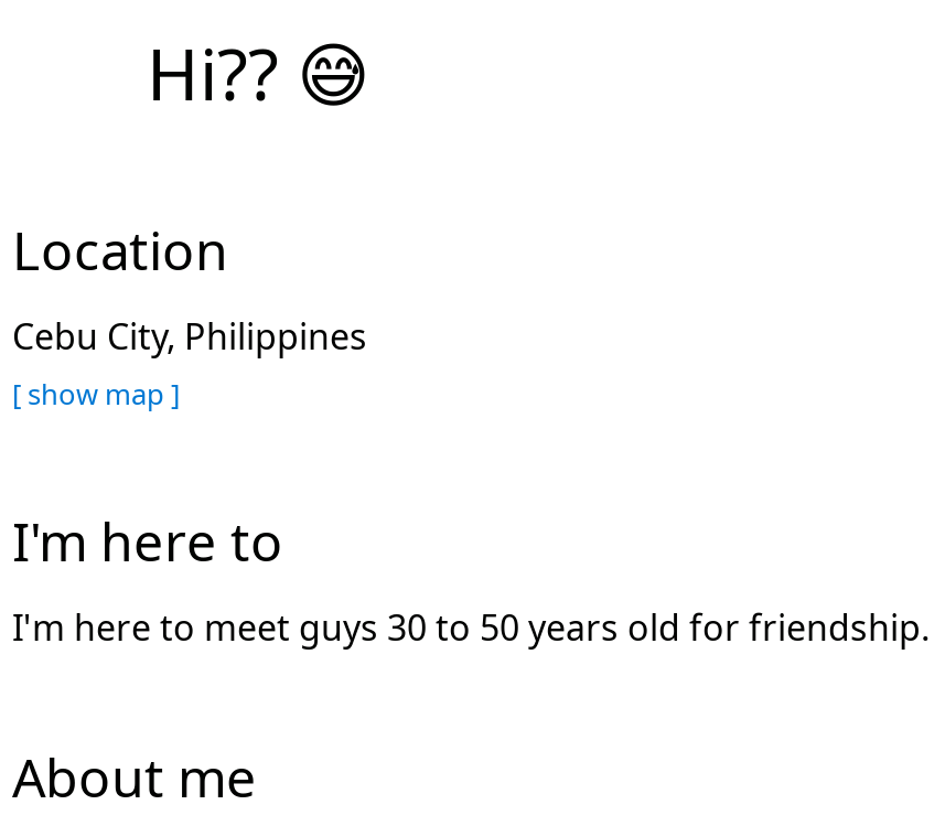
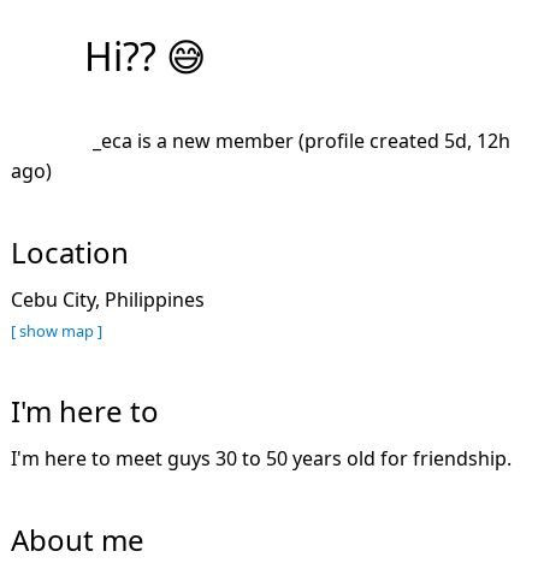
none -> [11,127,510,183] _eca is a new member (profile created 5d, 12h | ago)

